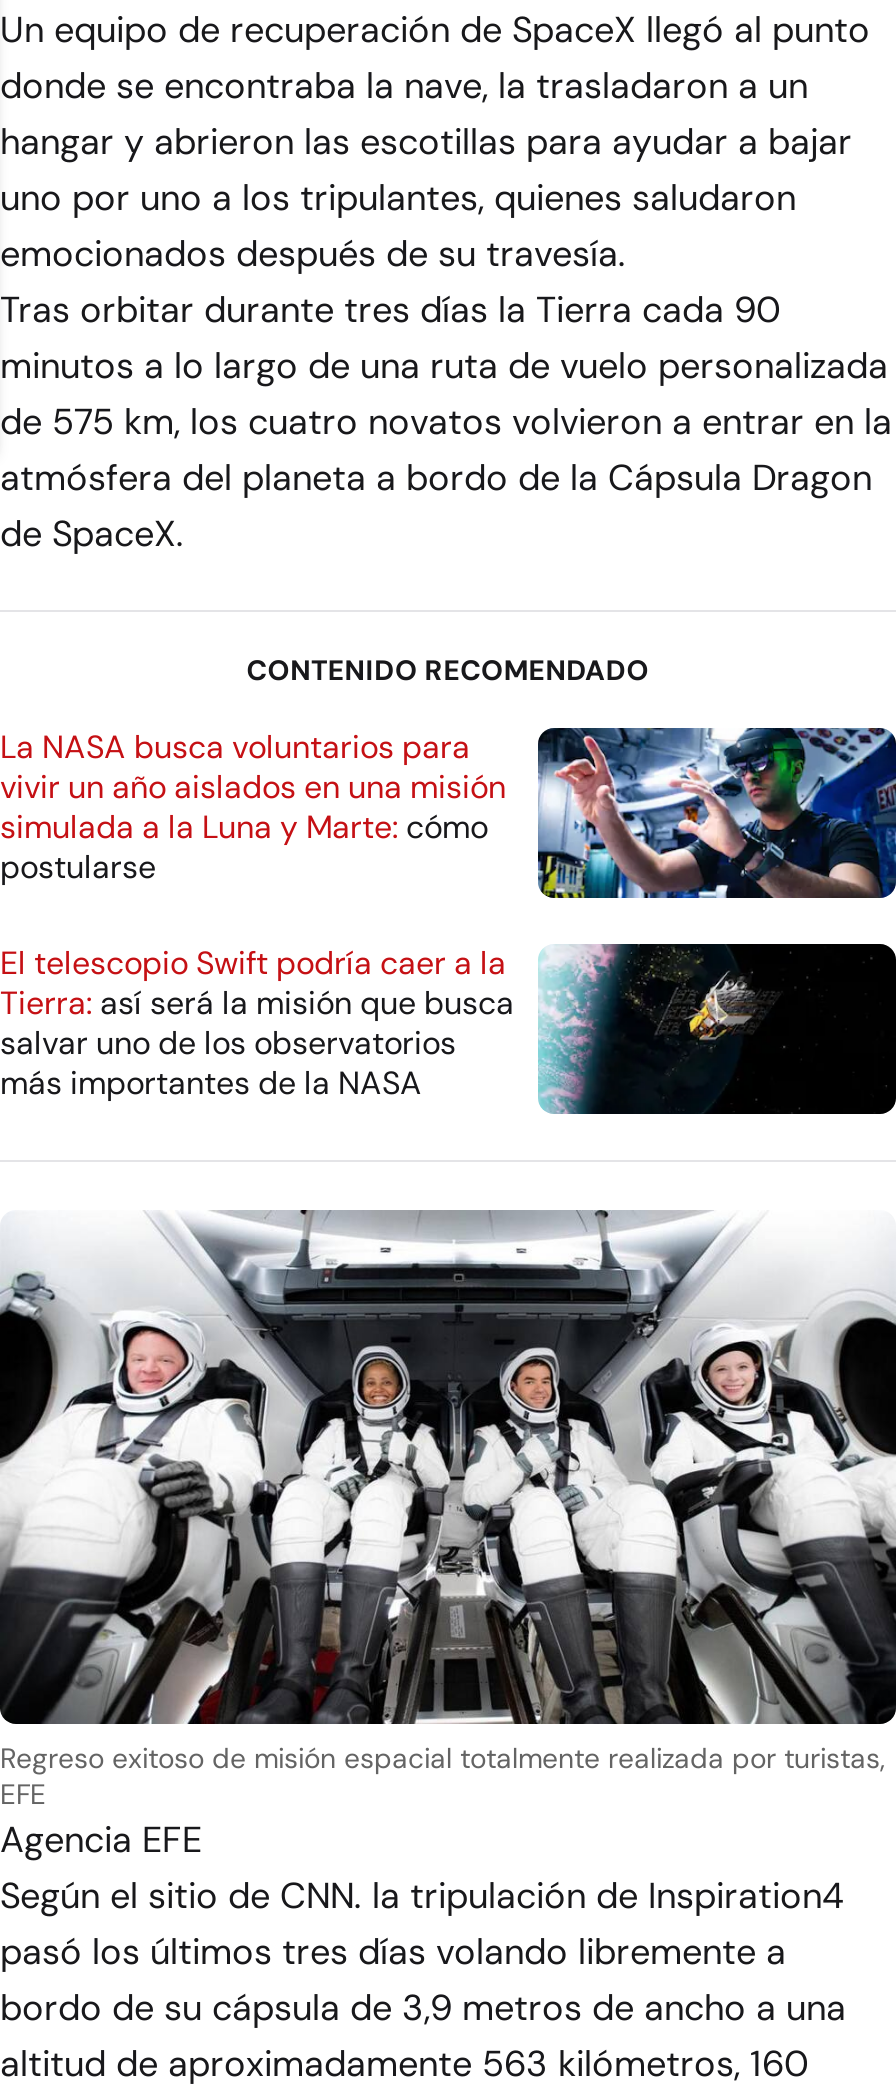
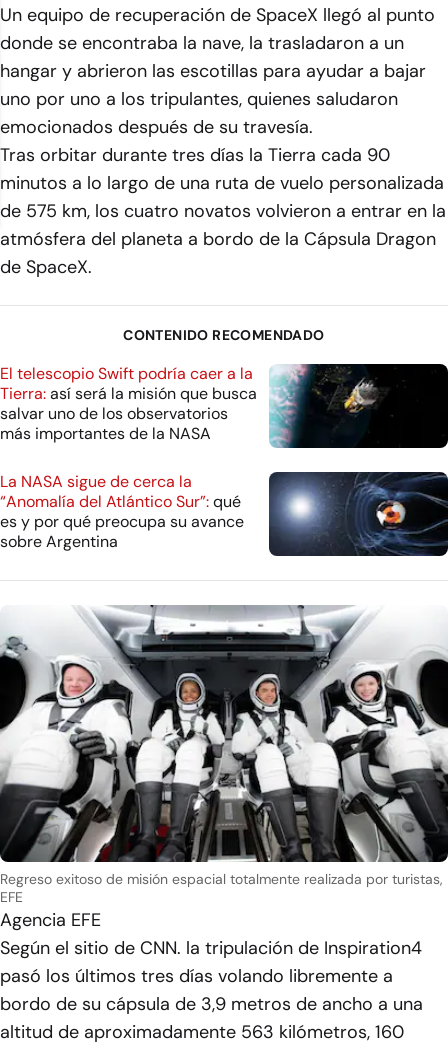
[0,726,890,900] [image] | La NASA busca voluntarios para | vivir un año aislados en una misión | simulada a la Luna y Marte: cómo | postularse -> none
moved [0,940,774,1118] -> [0,362,387,451]: [image] | El telescopio Swift podría caer a la | Tierra: así será la misión que busca | salvar uno de los observatorios | más importantes de la NASA
none -> [0,471,445,557] [image] | La NASA sigue de cerca la | “Anomalía del Atlántico Sur”: qué | es y por qué preocupa su avance | sobre Argentina

